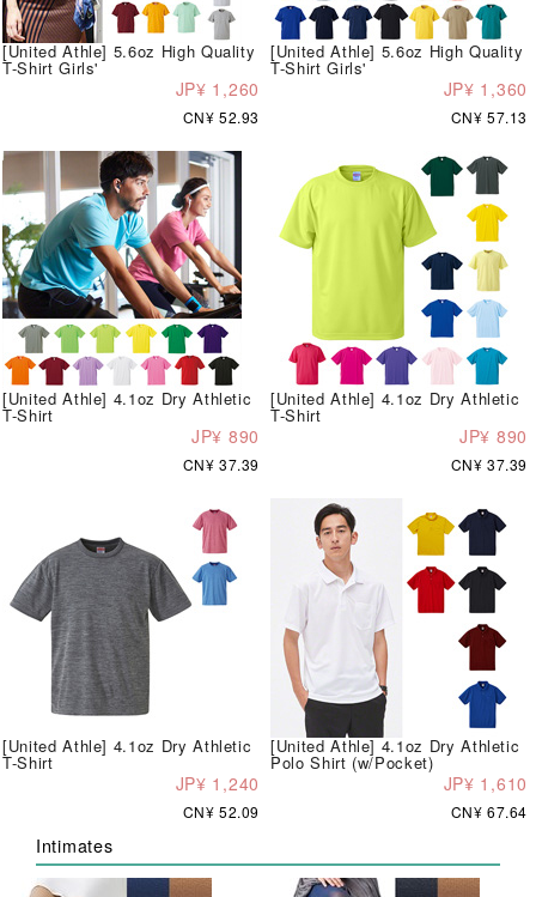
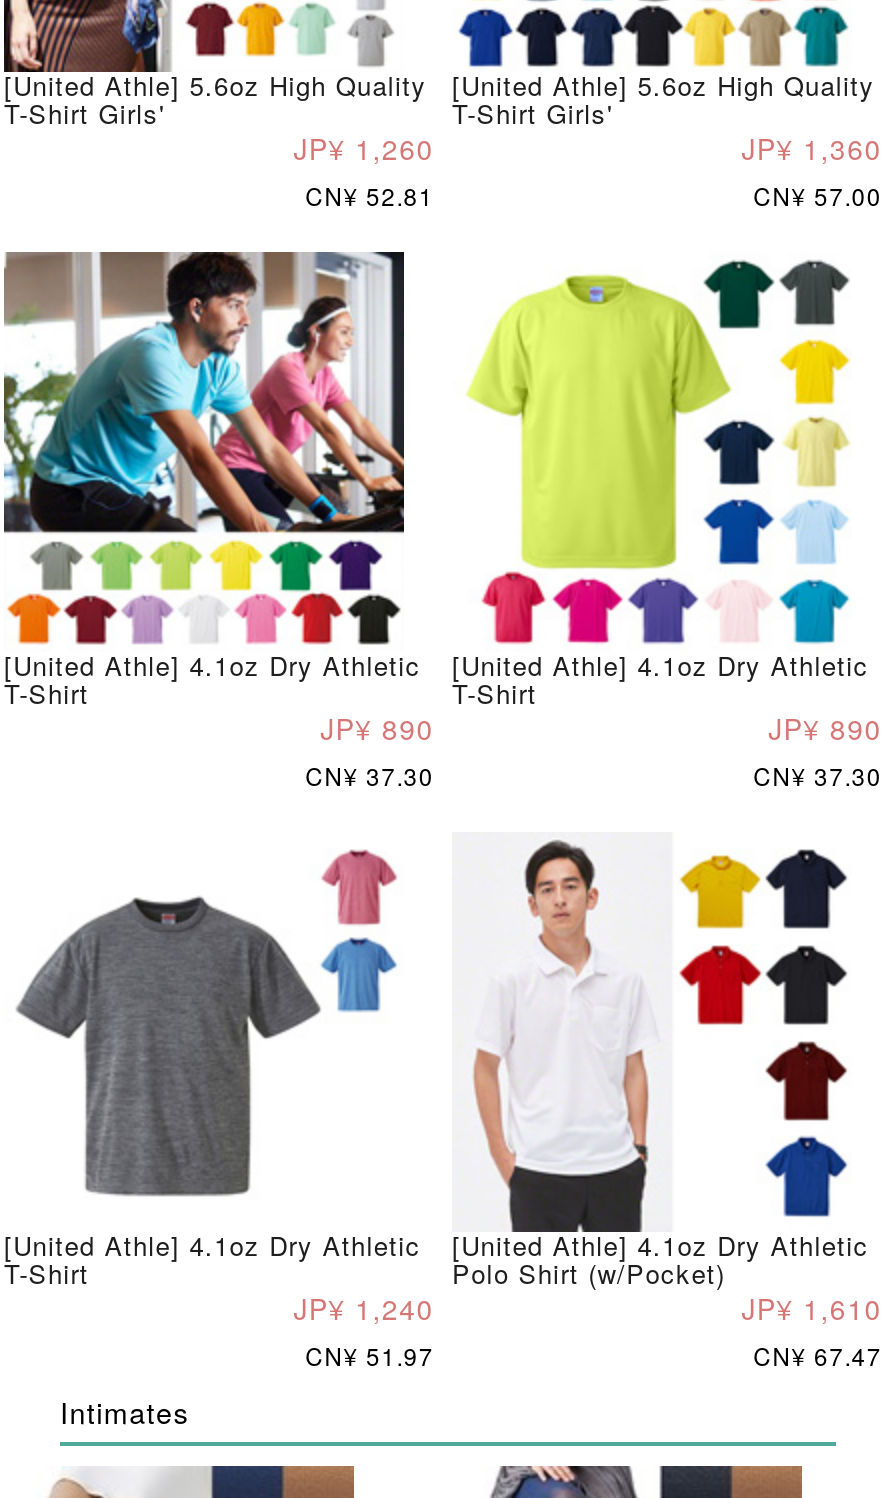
[183,107,260,127] CN¥ 52.93 -> [305,179,434,213] CN¥ 52.81
[451,107,528,127] CN¥ 57.13 -> [753,179,882,213] CN¥ 57.00
[183,454,260,475] CN¥ 37.39 -> [305,759,434,793] CN¥ 37.30
[451,454,528,475] CN¥ 37.39 -> [753,759,882,793] CN¥ 37.30
[183,802,260,822] CN¥ 52.09 -> [305,1339,434,1373] CN¥ 51.97
[451,802,528,822] CN¥ 67.64 -> [753,1339,882,1373] CN¥ 67.47

